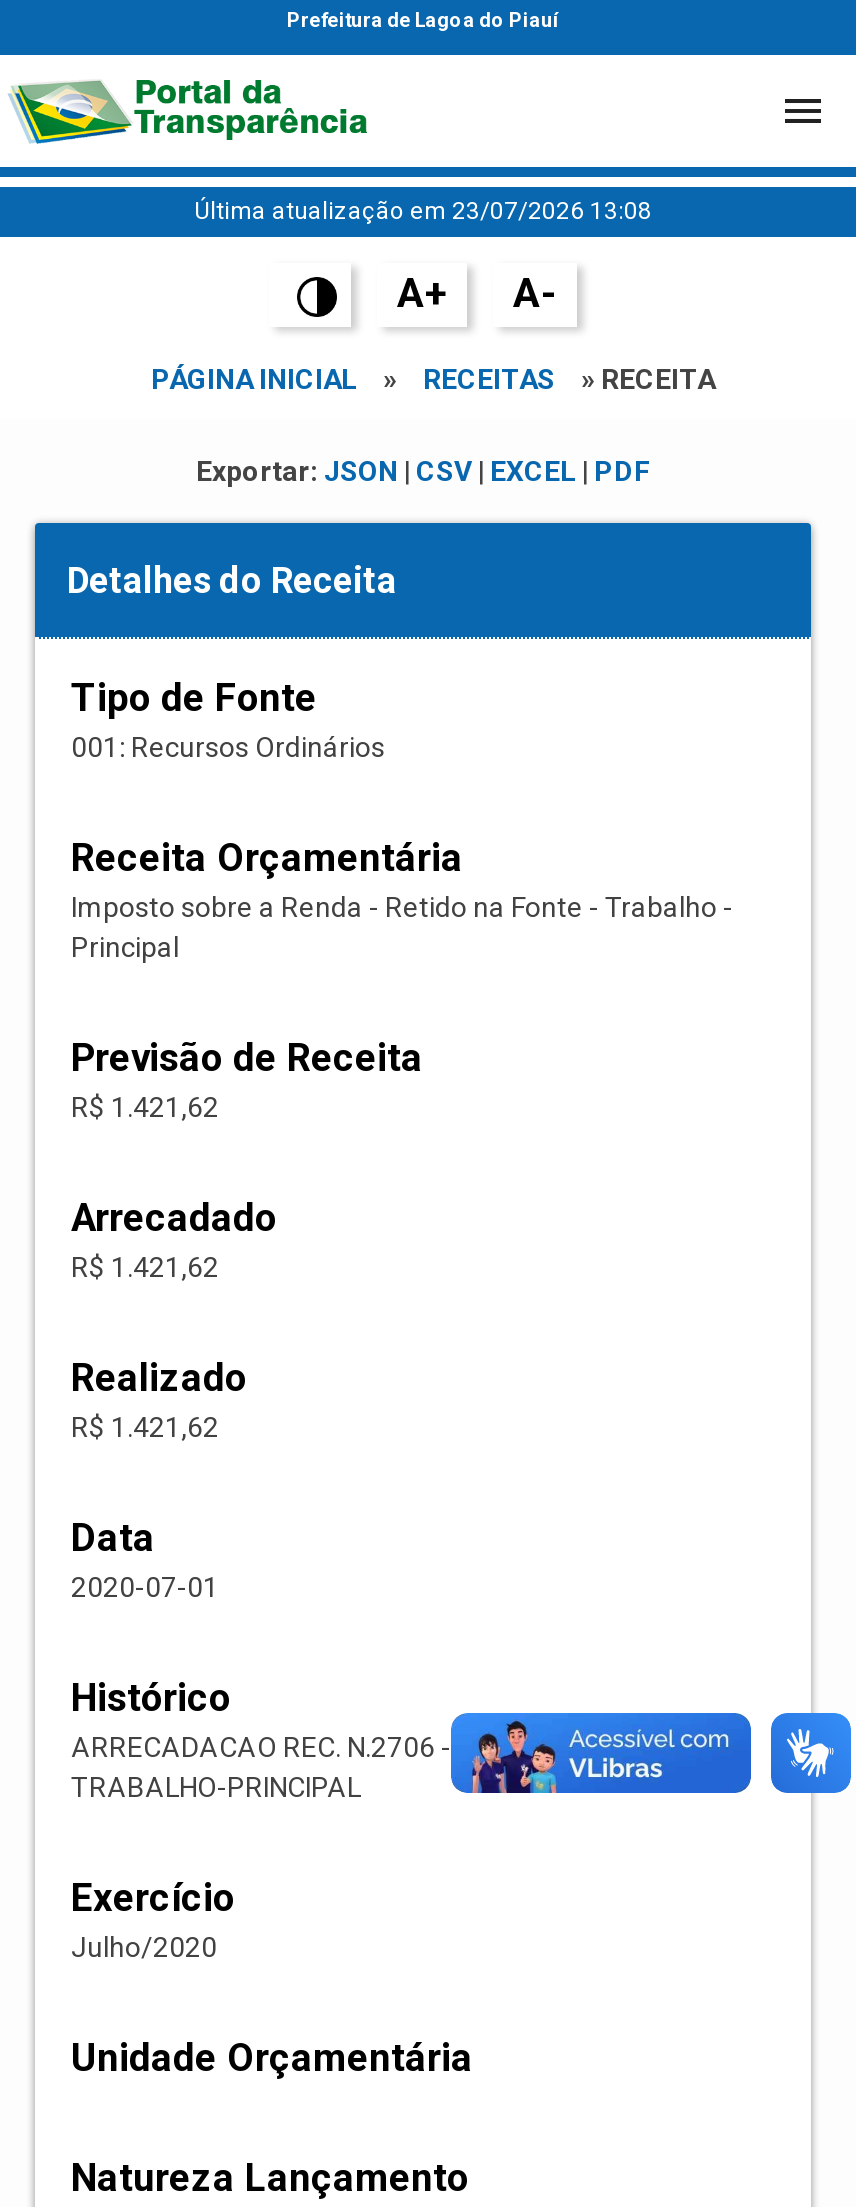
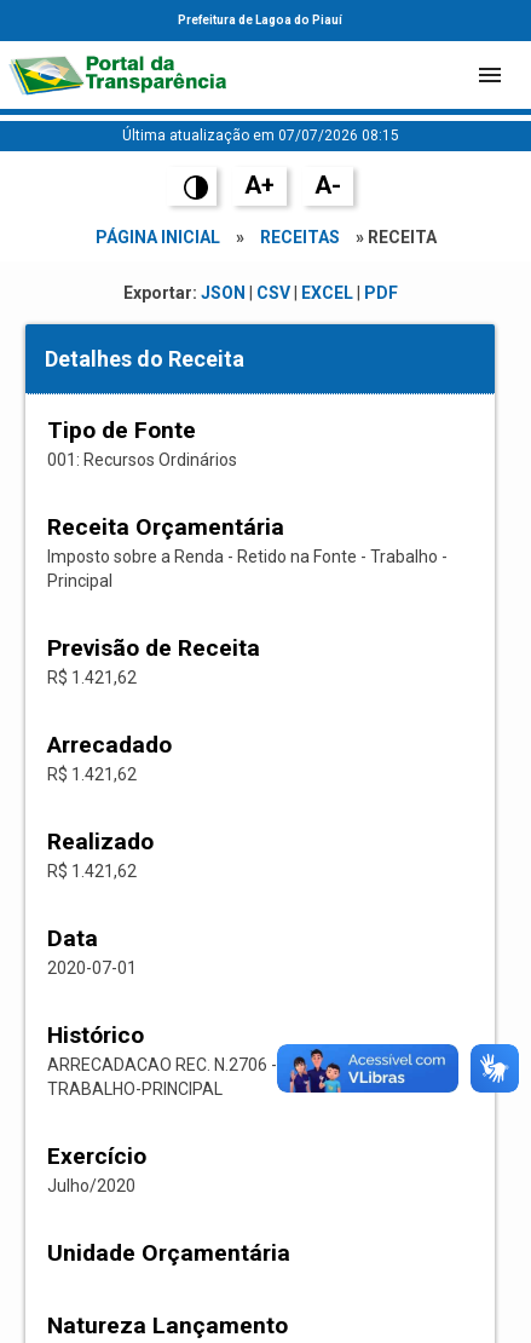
[194,197,652,225] Última atualização em 23/07/2026 13:08 -> [122,127,399,144] Última atualização em 07/07/2026 08:15

